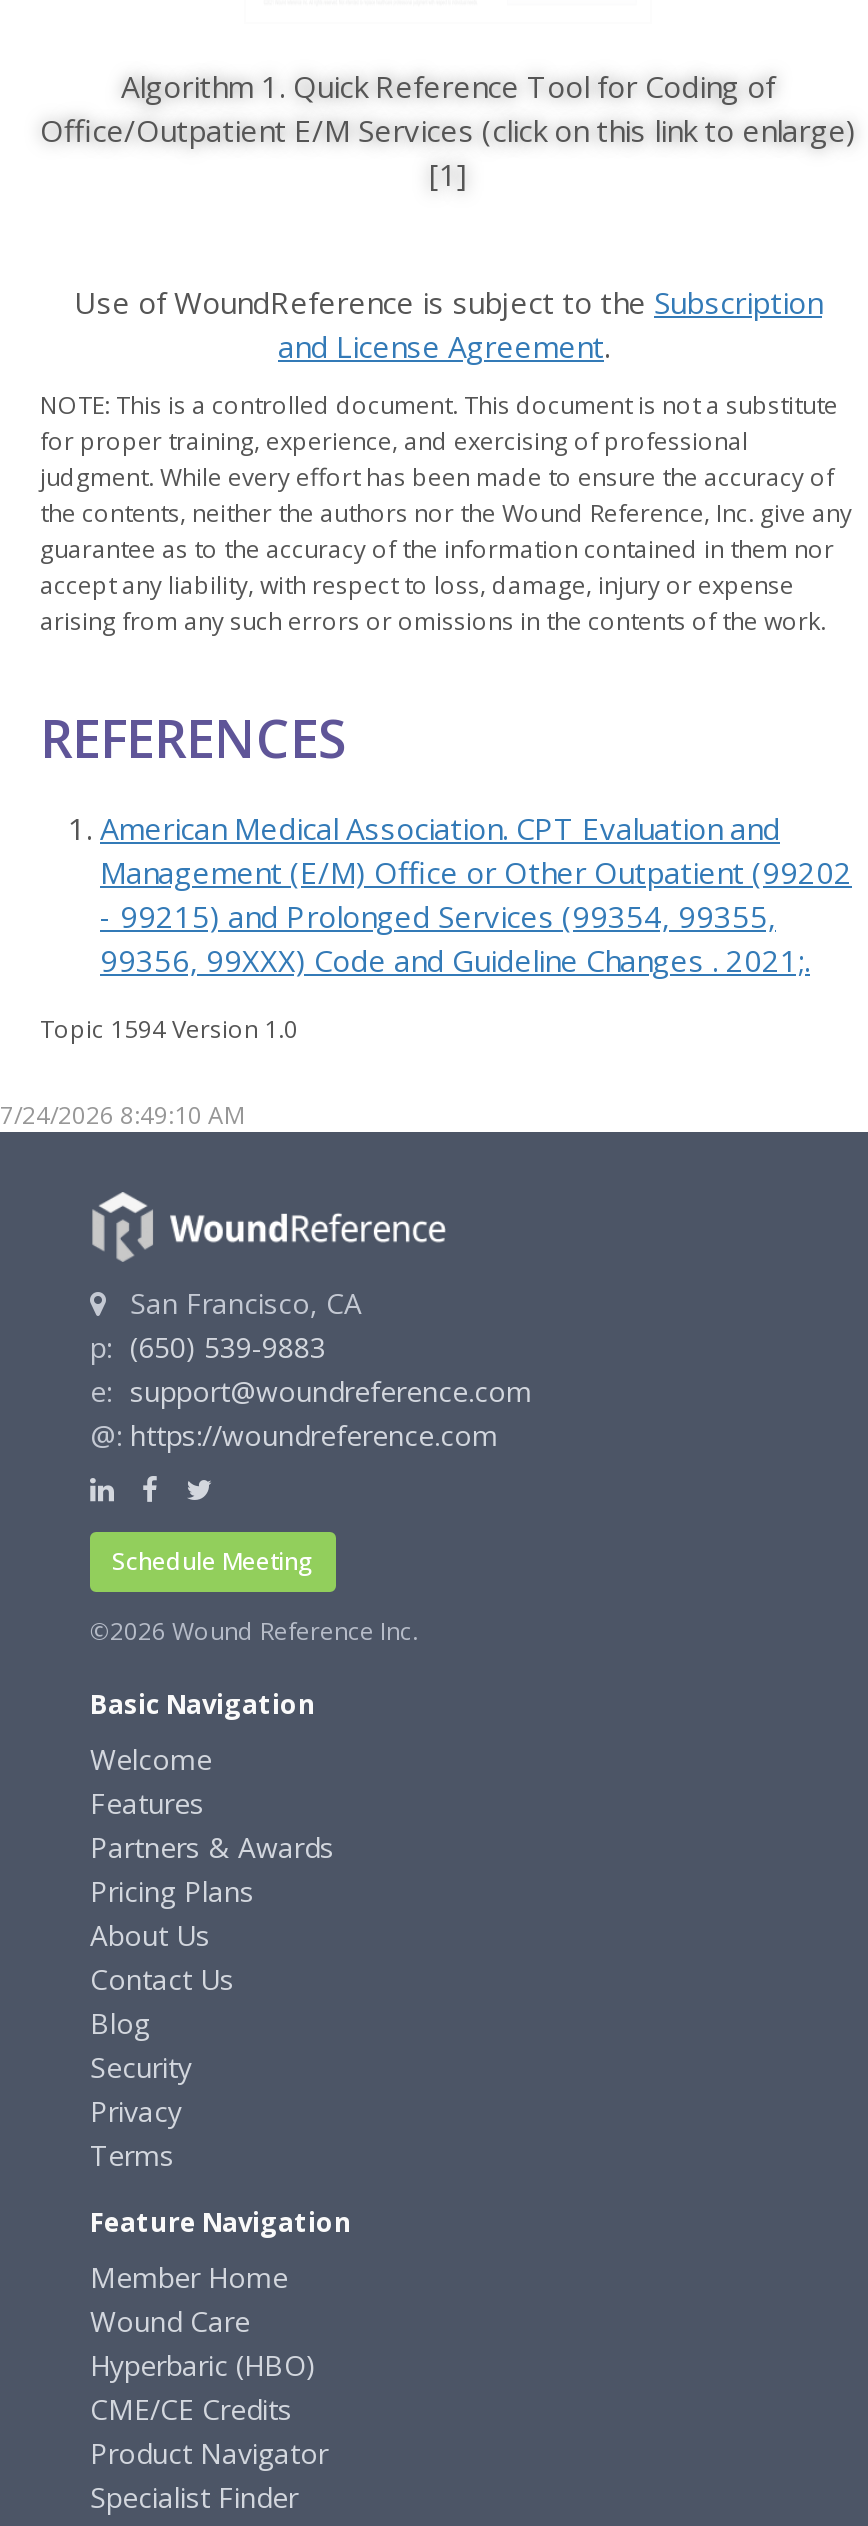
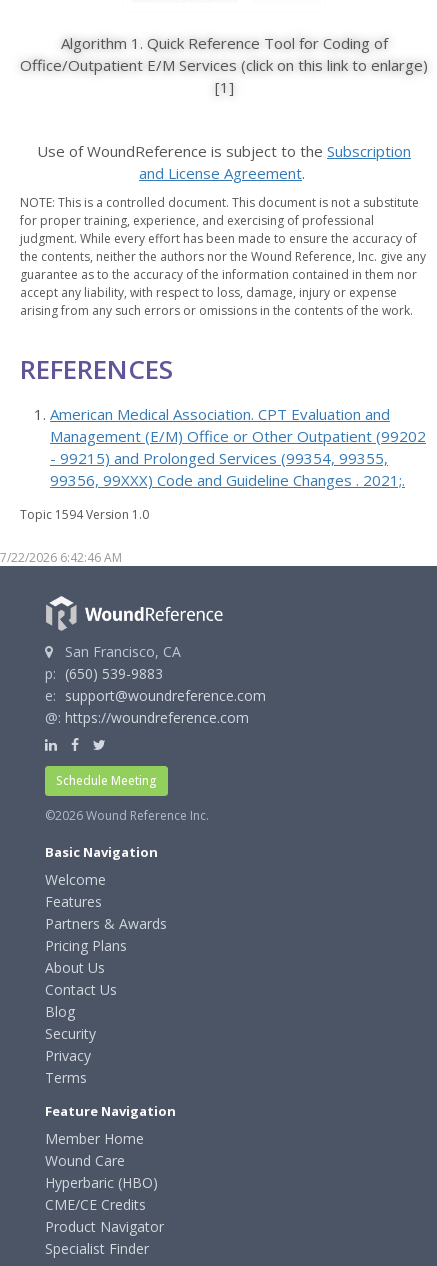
[0,1098,244,1132] 7/24/2026 8:49:10 AM -> [0,549,122,566] 7/22/2026 6:42:46 AM

